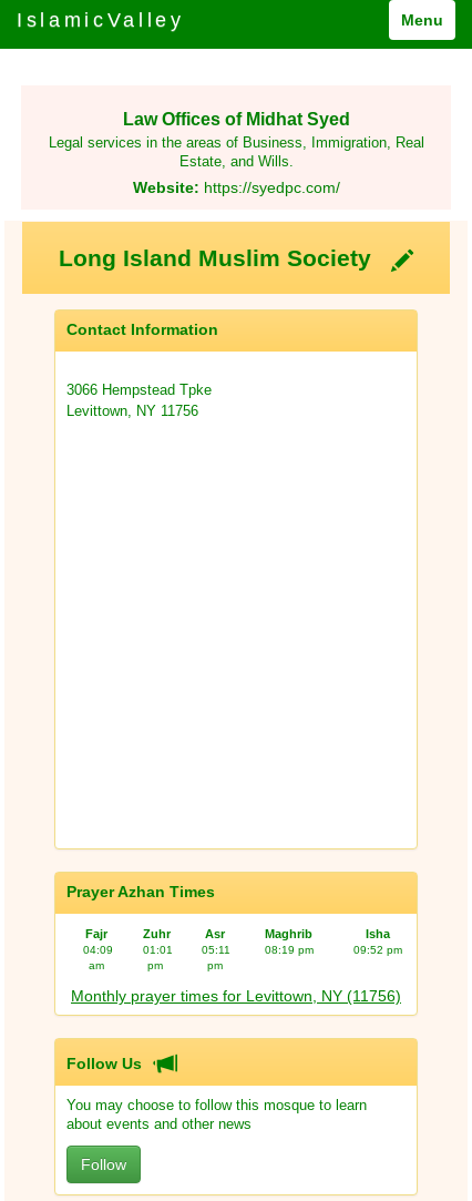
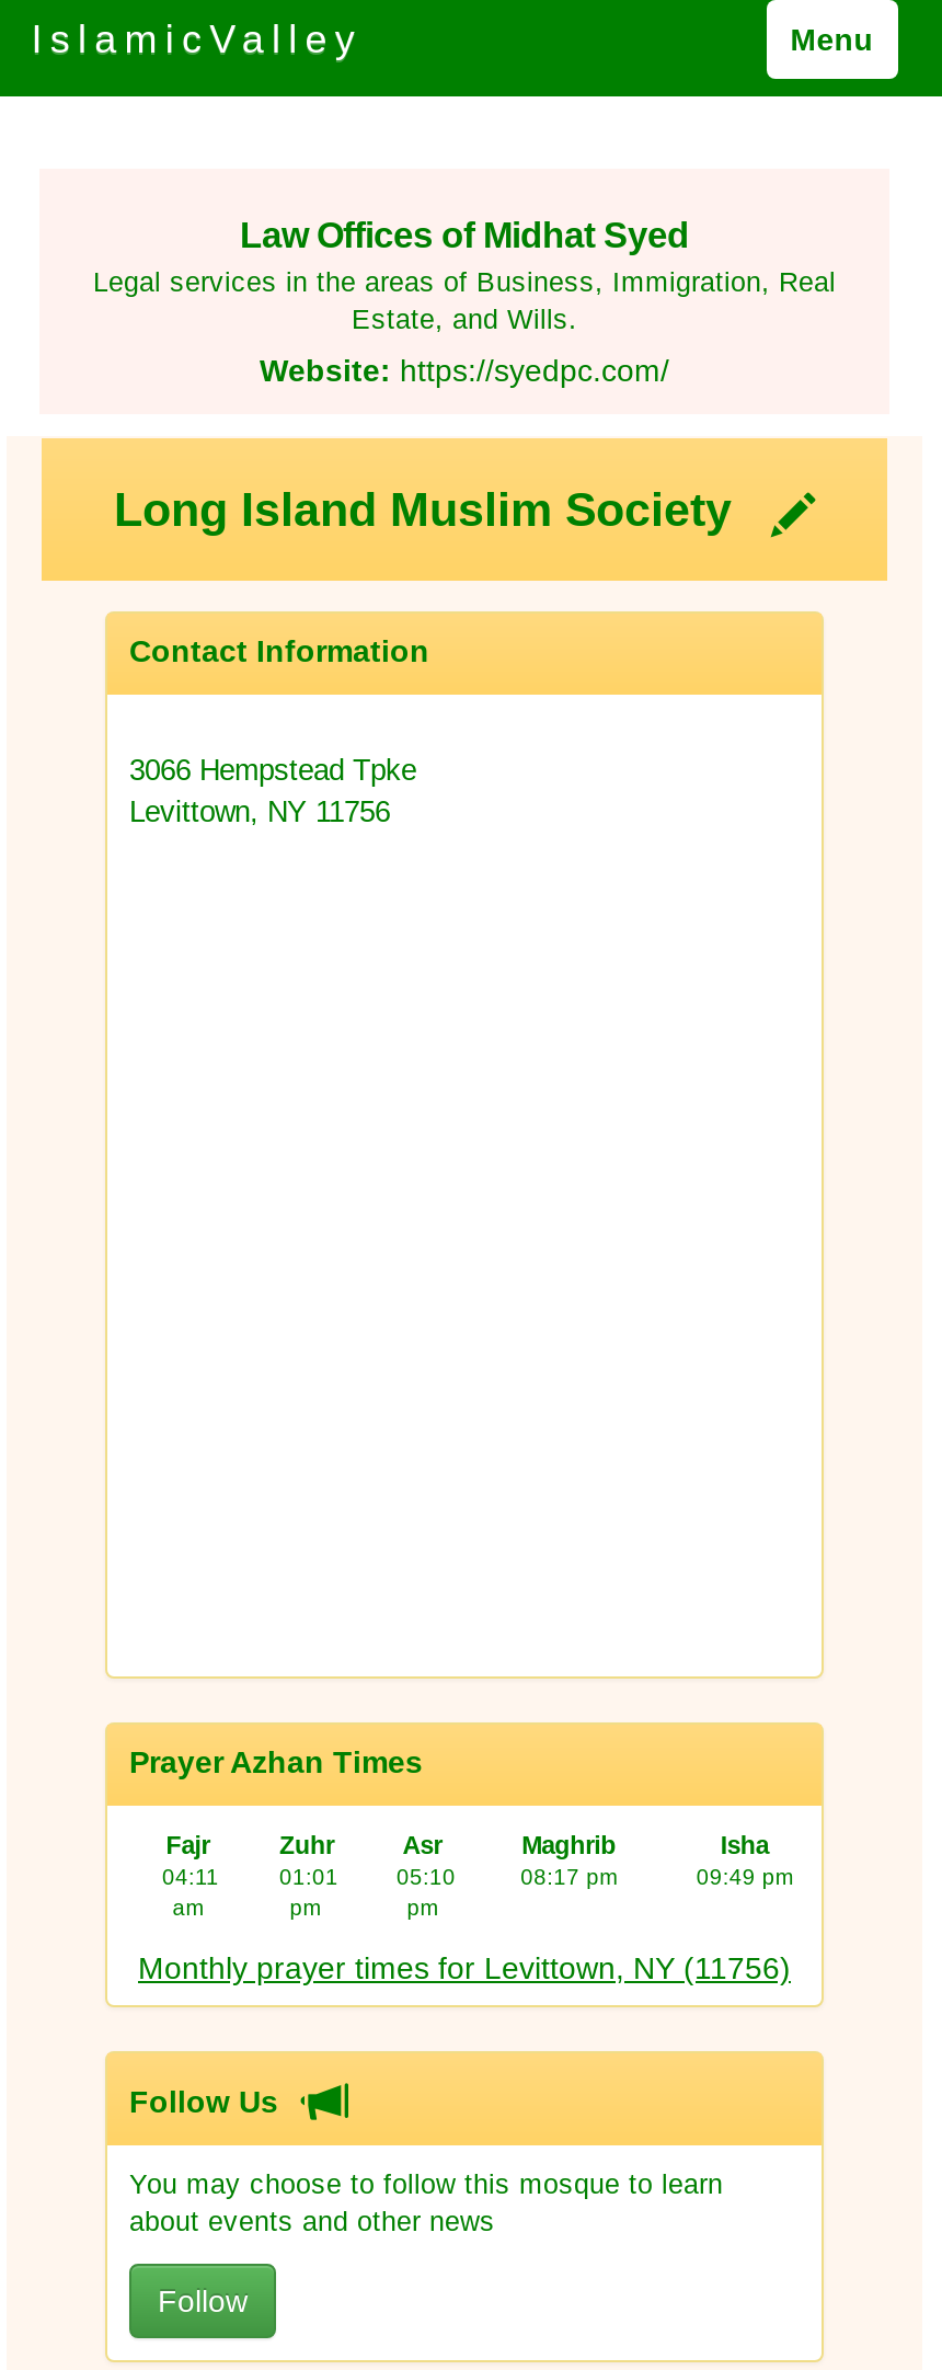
[83,944,113,956] 04:09 -> [162,1865,219,1889] 04:11
[202,944,230,956] 05:11 -> [397,1865,456,1889] 05:10
[264,944,313,956] 08:19 pm -> [521,1865,617,1889] 08:17 pm
[353,944,402,956] 09:52 pm -> [696,1865,793,1889] 09:49 pm

